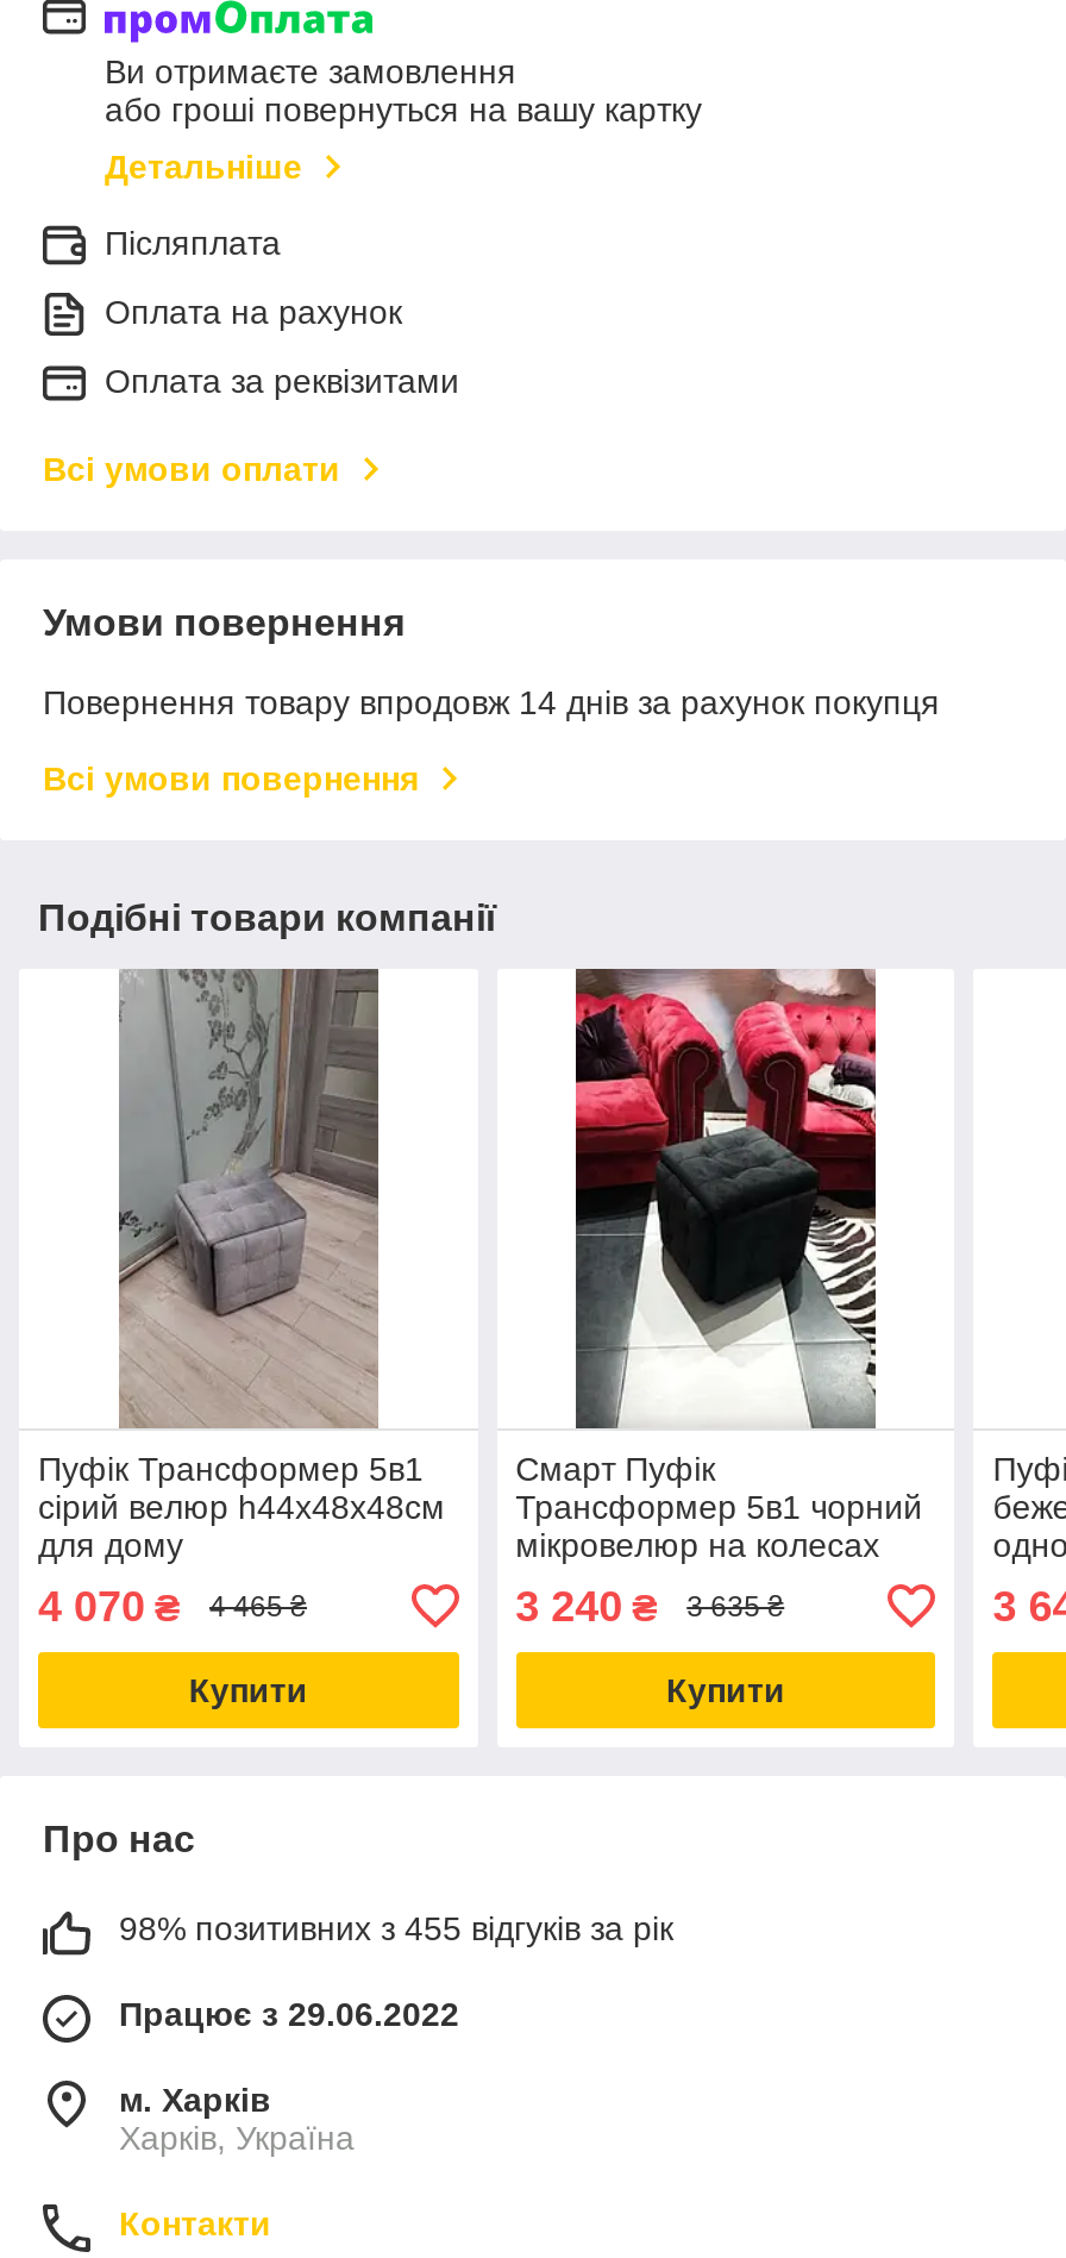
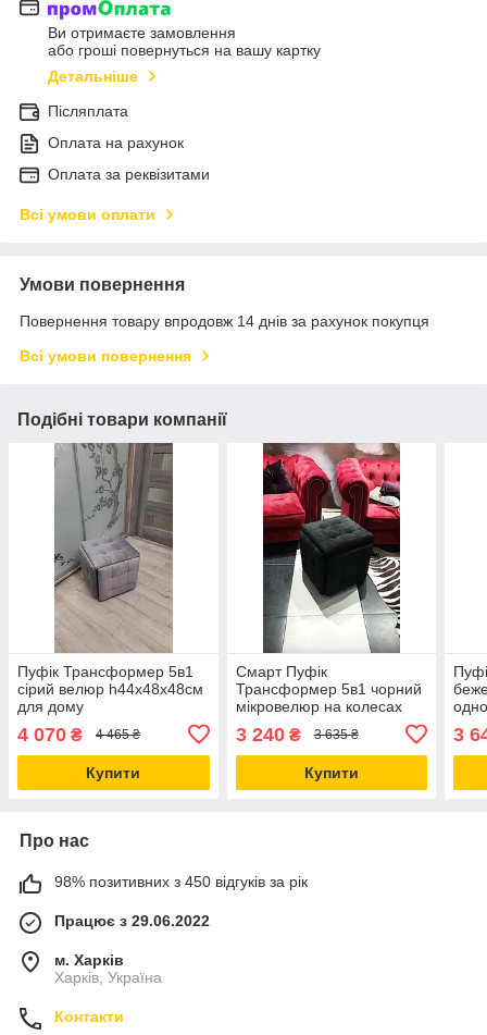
[119,1909,673,1947] 98% позитивних з 455 відгуків за рік -> [54,873,308,890] 98% позитивних з 450 відгуків за рік

